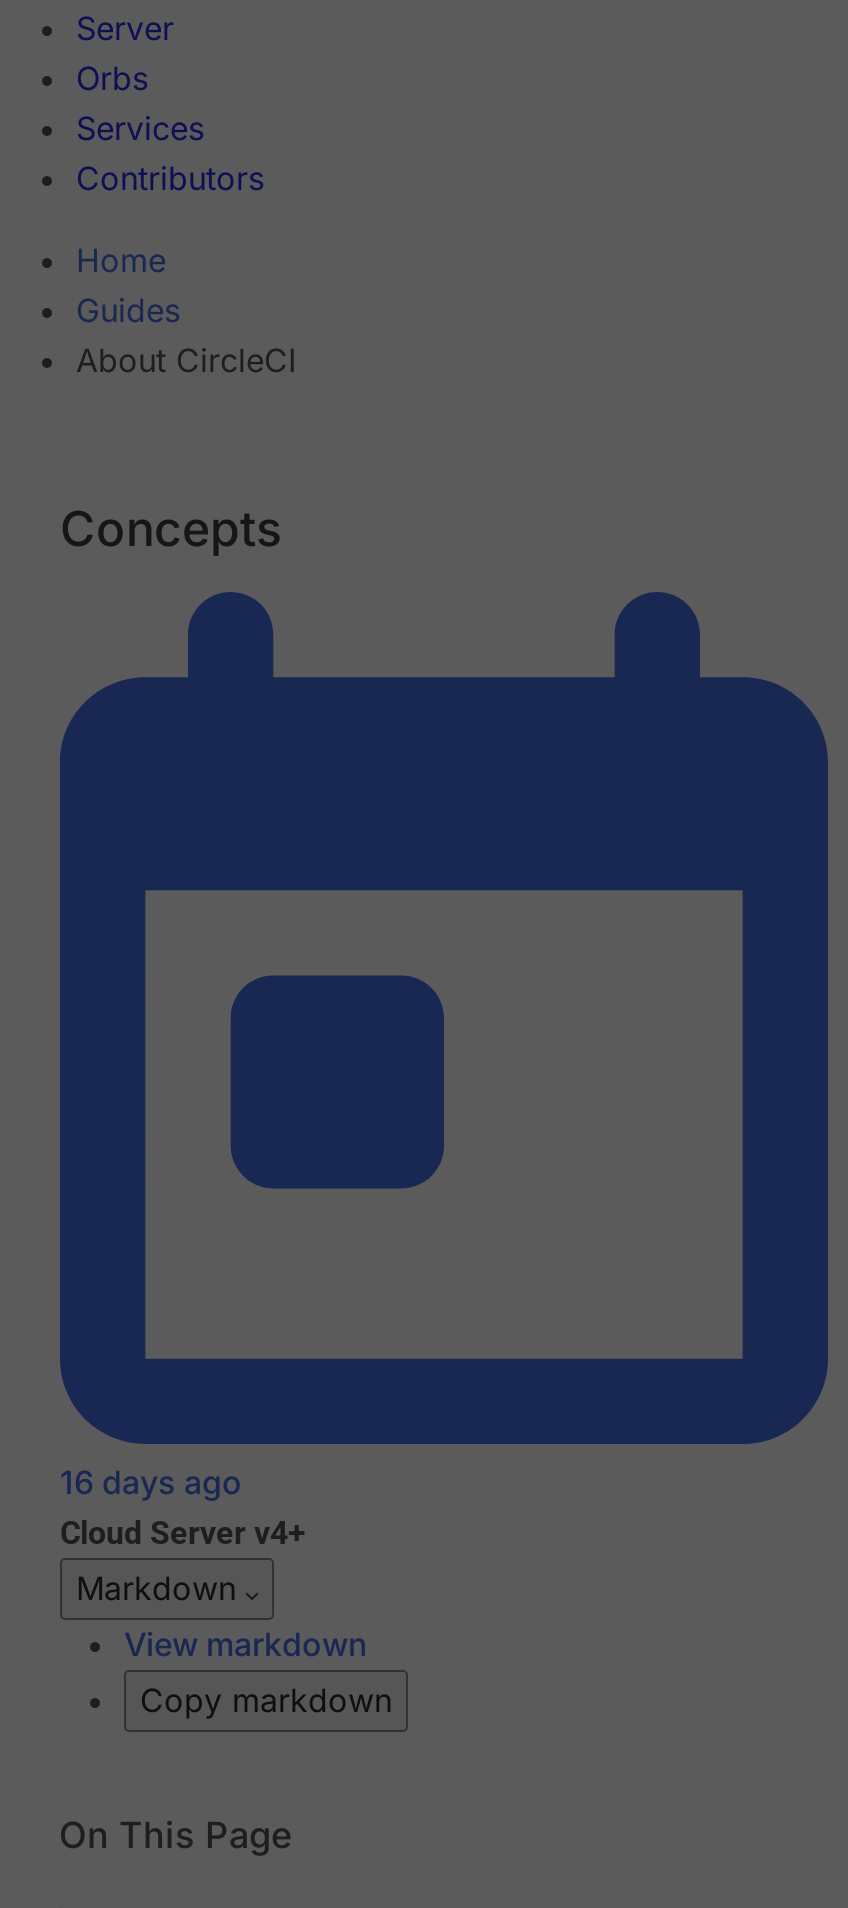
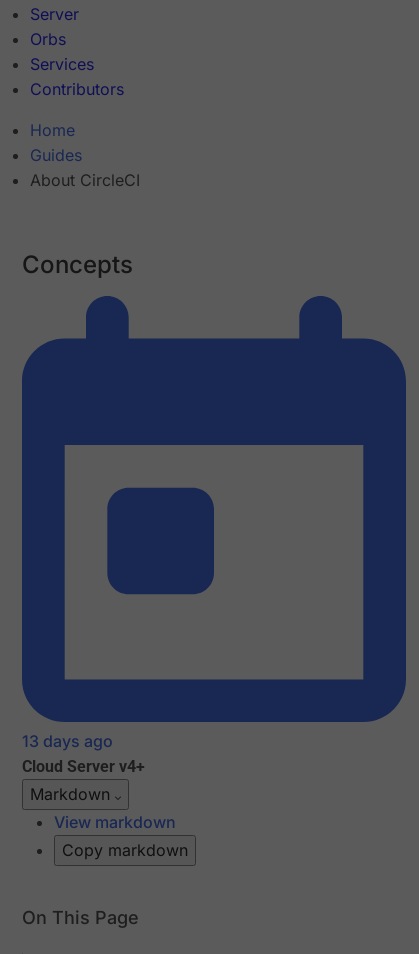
[60,1463,242,1503] 16 days ago -> [22,731,113,751] 13 days ago

